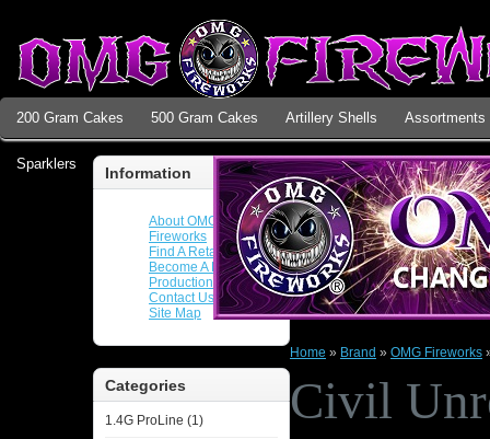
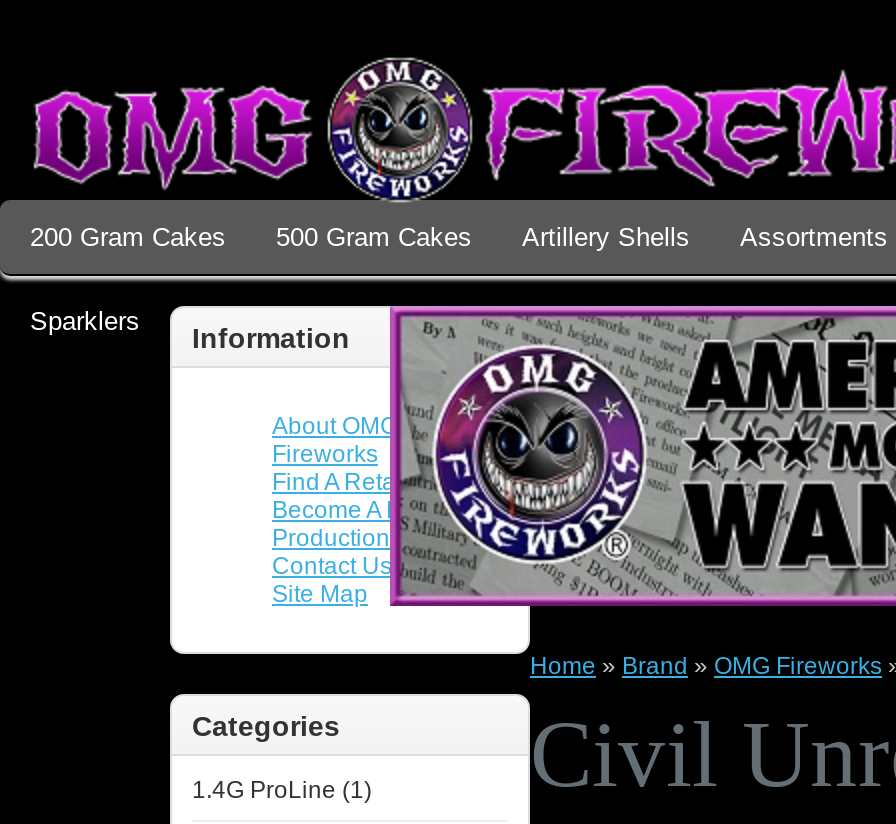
[218,160,487,314] [image] -> [400,316,890,596] [image]

